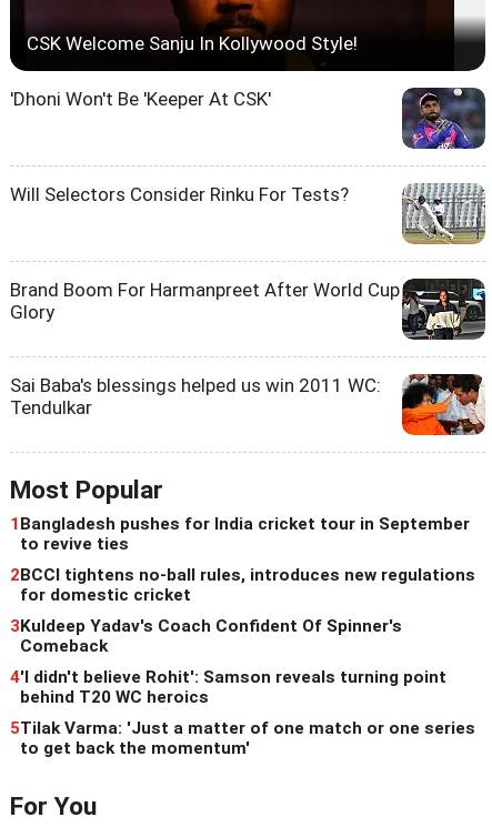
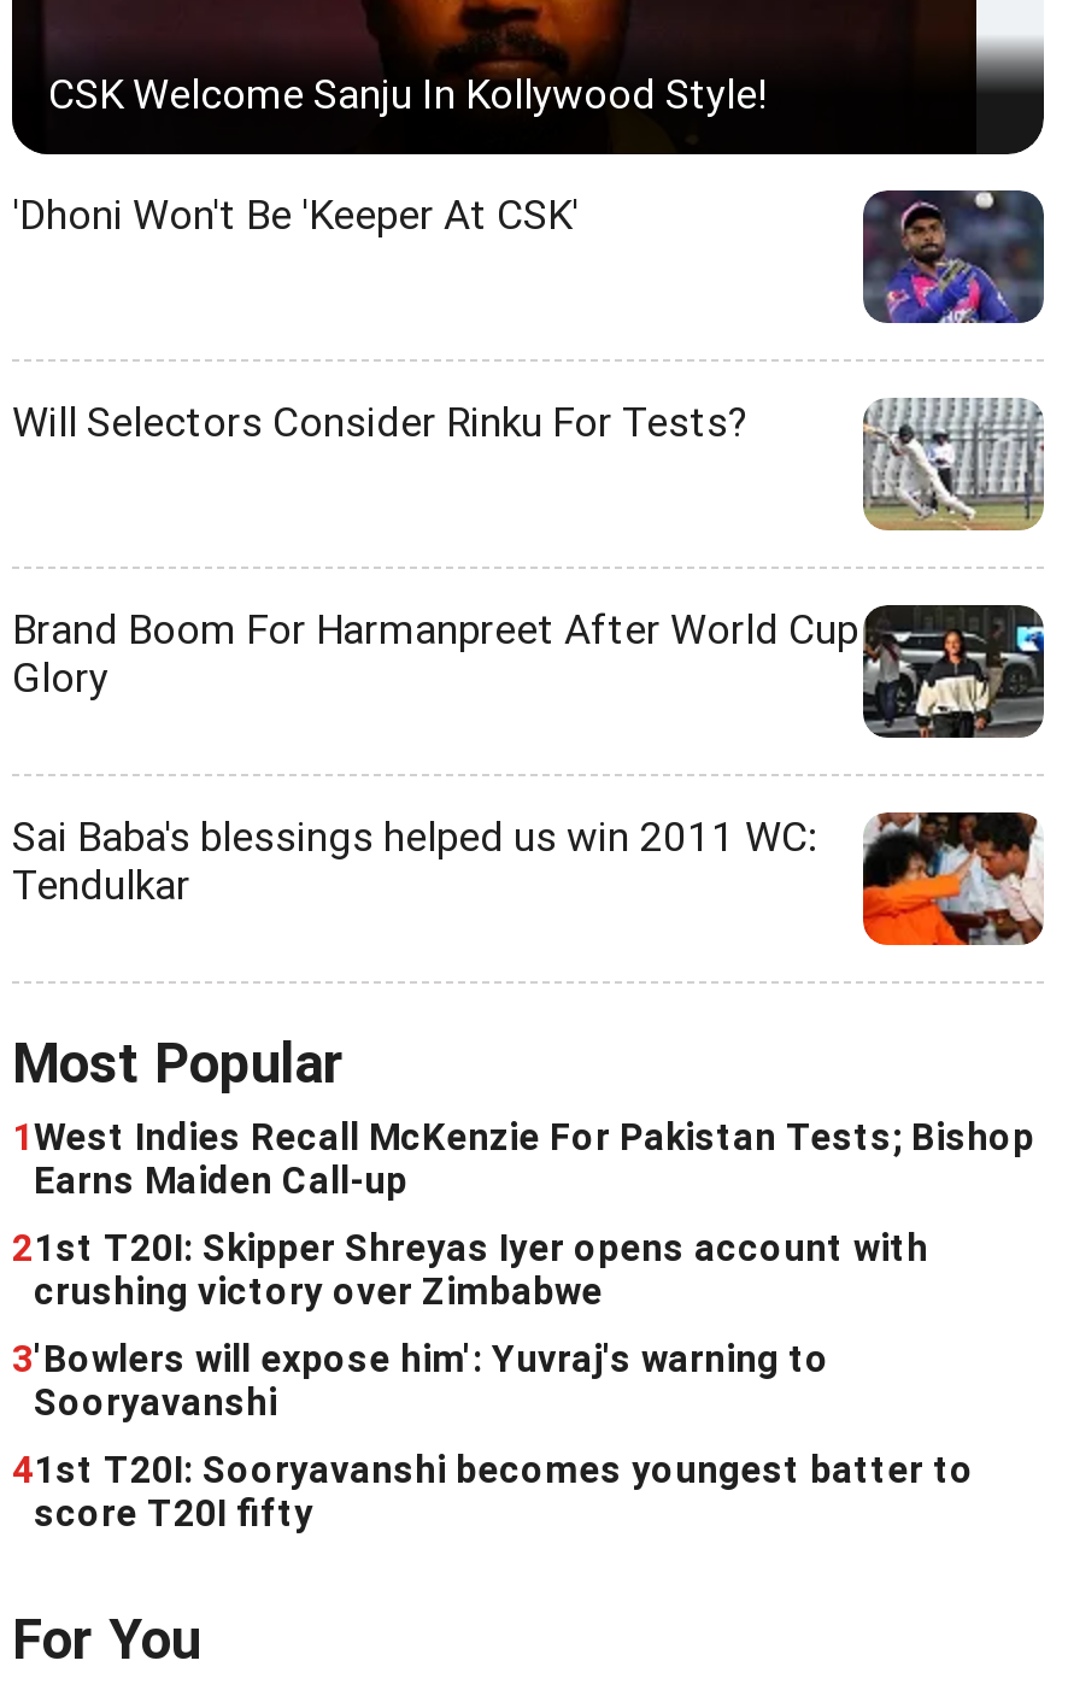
[10,514,475,758] 1 Bangladesh pushes for India cricket tour in September | to revive ties | 2BCCI tightens no-ball rules, introduces new regulations | for domestic cricket | 3Kuldeep Yadav's Coach Confident Of Spinner's | Comeback | 4'I didn't believe Rohit': Samson reveals turning point | behind T20 WC heroics | 5Tilak Varma: 'Just a matter of one match or one series | to get back the momentum' -> [12,1116,1034,1536] 1West Indies Recall McKenzie For Pakistan Tests; Bishop | Earns Maiden Call-up | 21st T20I: Skipper Shreyas Iyer opens account with | crushing victory over Zimbabwe | 3'Bowlers will expose him': Yuvraj's warning to | Sooryavanshi | 41st T20I: Sooryavanshi becomes youngest batter to | score T20I fifty

